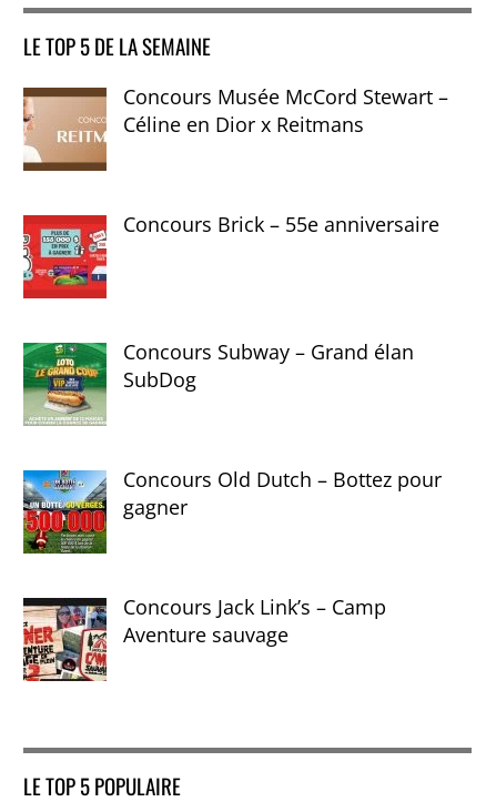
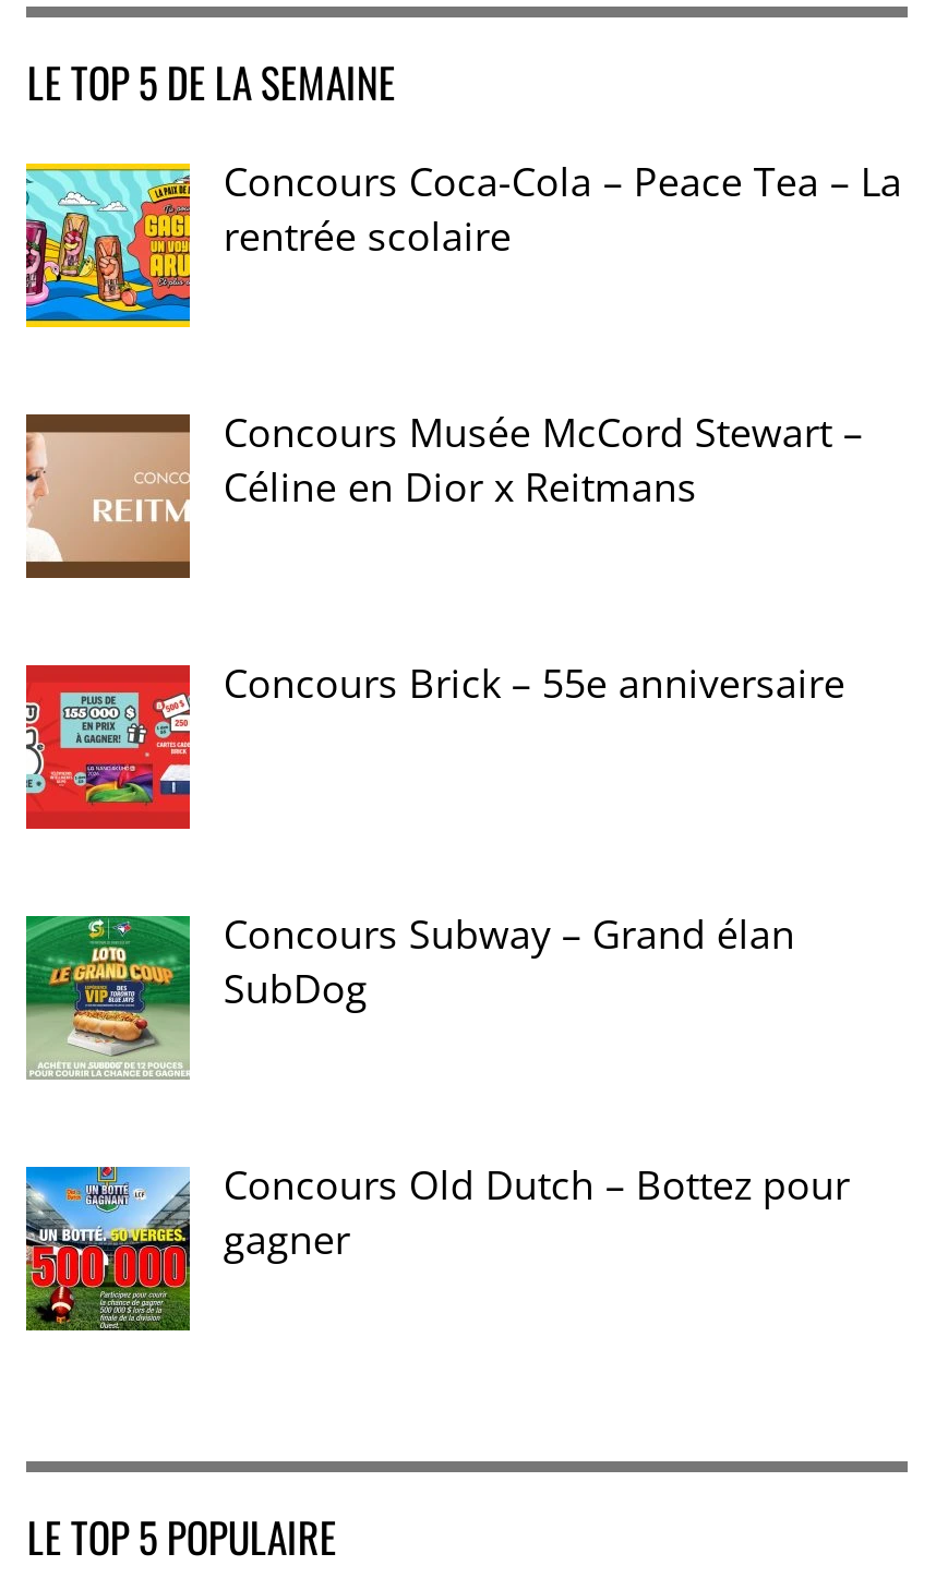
none -> [24,156,902,329] [image] | Concours Coca-Cola – Peace Tea – La | rentrée scolaire
moved [21,84,449,520] -> [22,406,863,1265]: [image] | Concours Musée McCord Stewart – | Céline en Dior x Reitmans | Concours Brick – 55e anniversaire | Concours Subway – Grand élan | SubDog | Concours Old Dutch – Bottez pour | gagner
[22,593,387,682] [image] | Concours Jack Link’s – Camp | Aventure sauvage -> none

